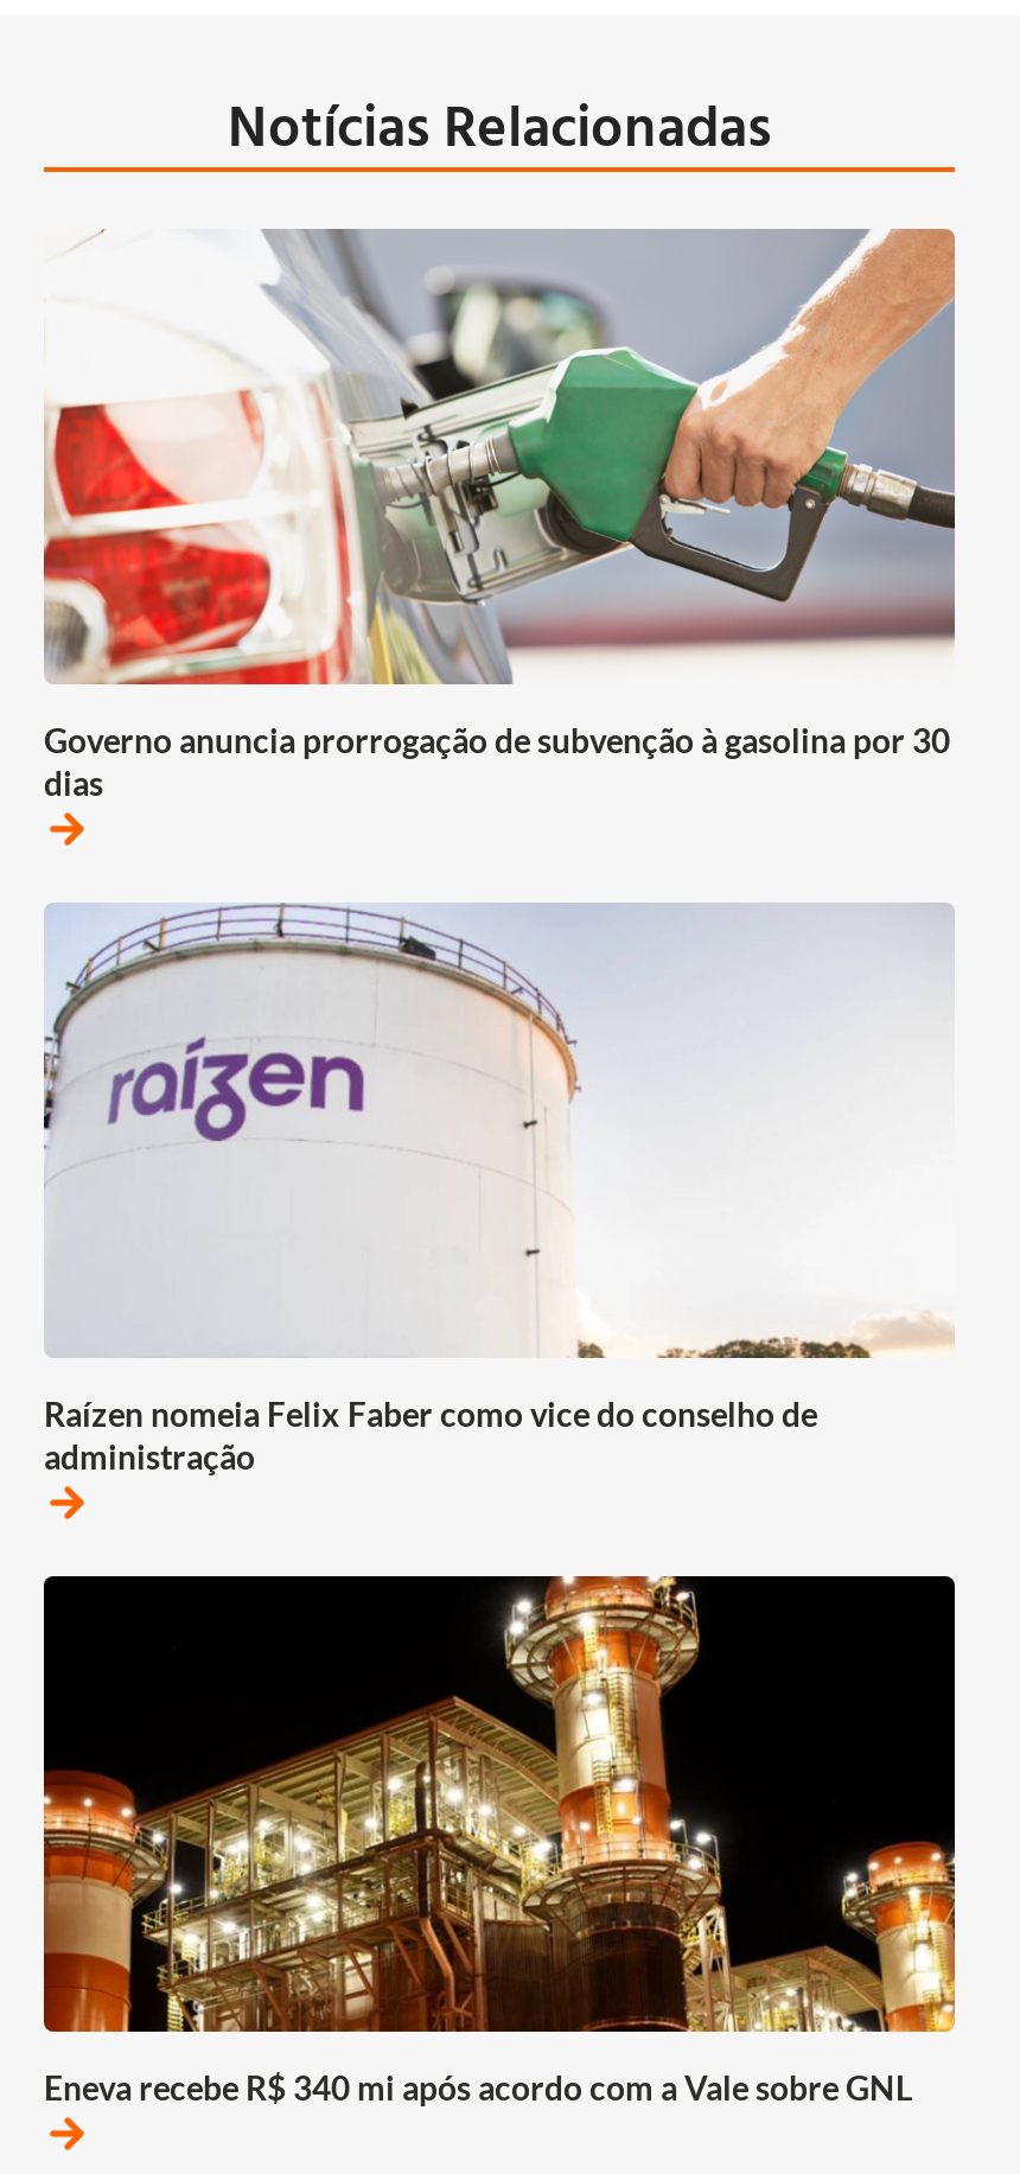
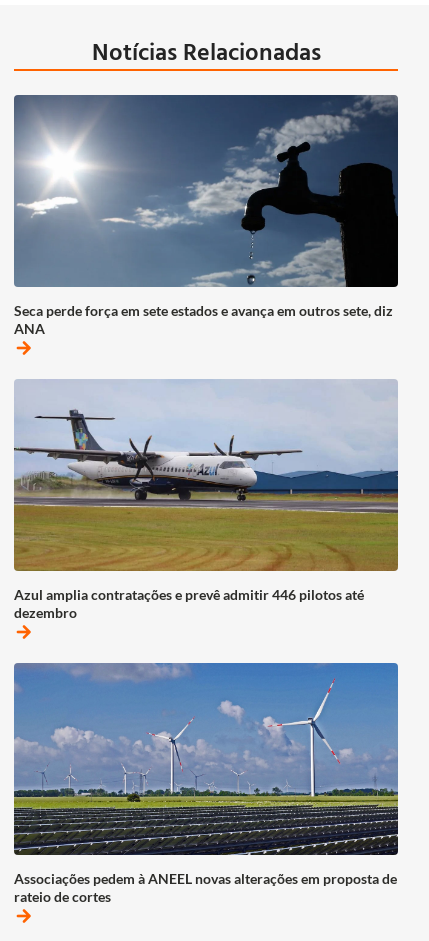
[42,228,957,803] [image] | Governo anuncia prorrogação de subvenção à gasolina por 30 | dias -> [13,94,399,337] [image] | Seca perde força em sete estados e avança em outros sete, diz | ANA
[42,904,955,1477] [image] | Raízen nomeia Felix Faber como vice do conselho de | administração -> [13,386,399,621] [image] | Azul amplia contratações e prevê admitir 446 pilotos até | dezembro
[42,1573,957,2108] [image] | Eneva recebe R$ 340 mi após acordo com a Vale sobre GNL -> [13,662,399,905] [image] | Associações pedem à ANEEL novas alterações em proposta de | rateio de cortes

